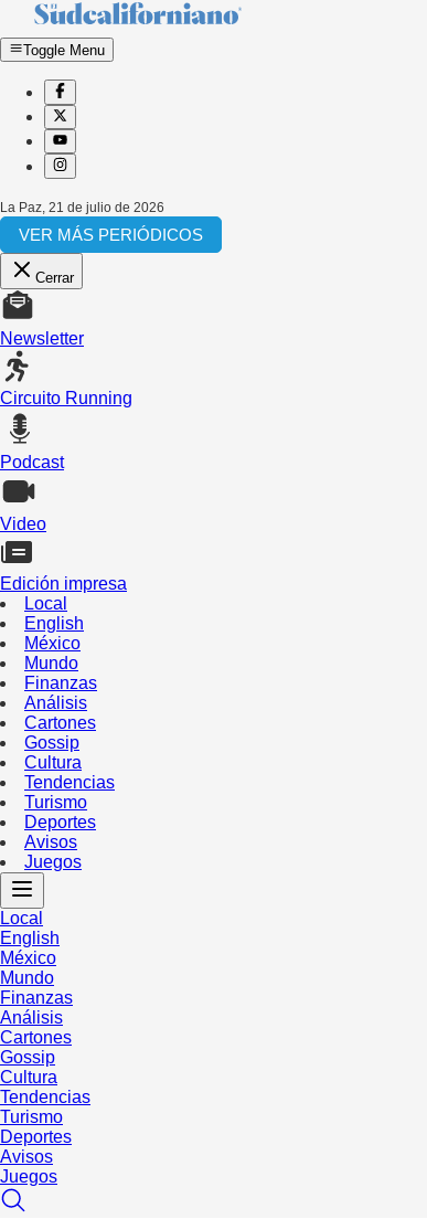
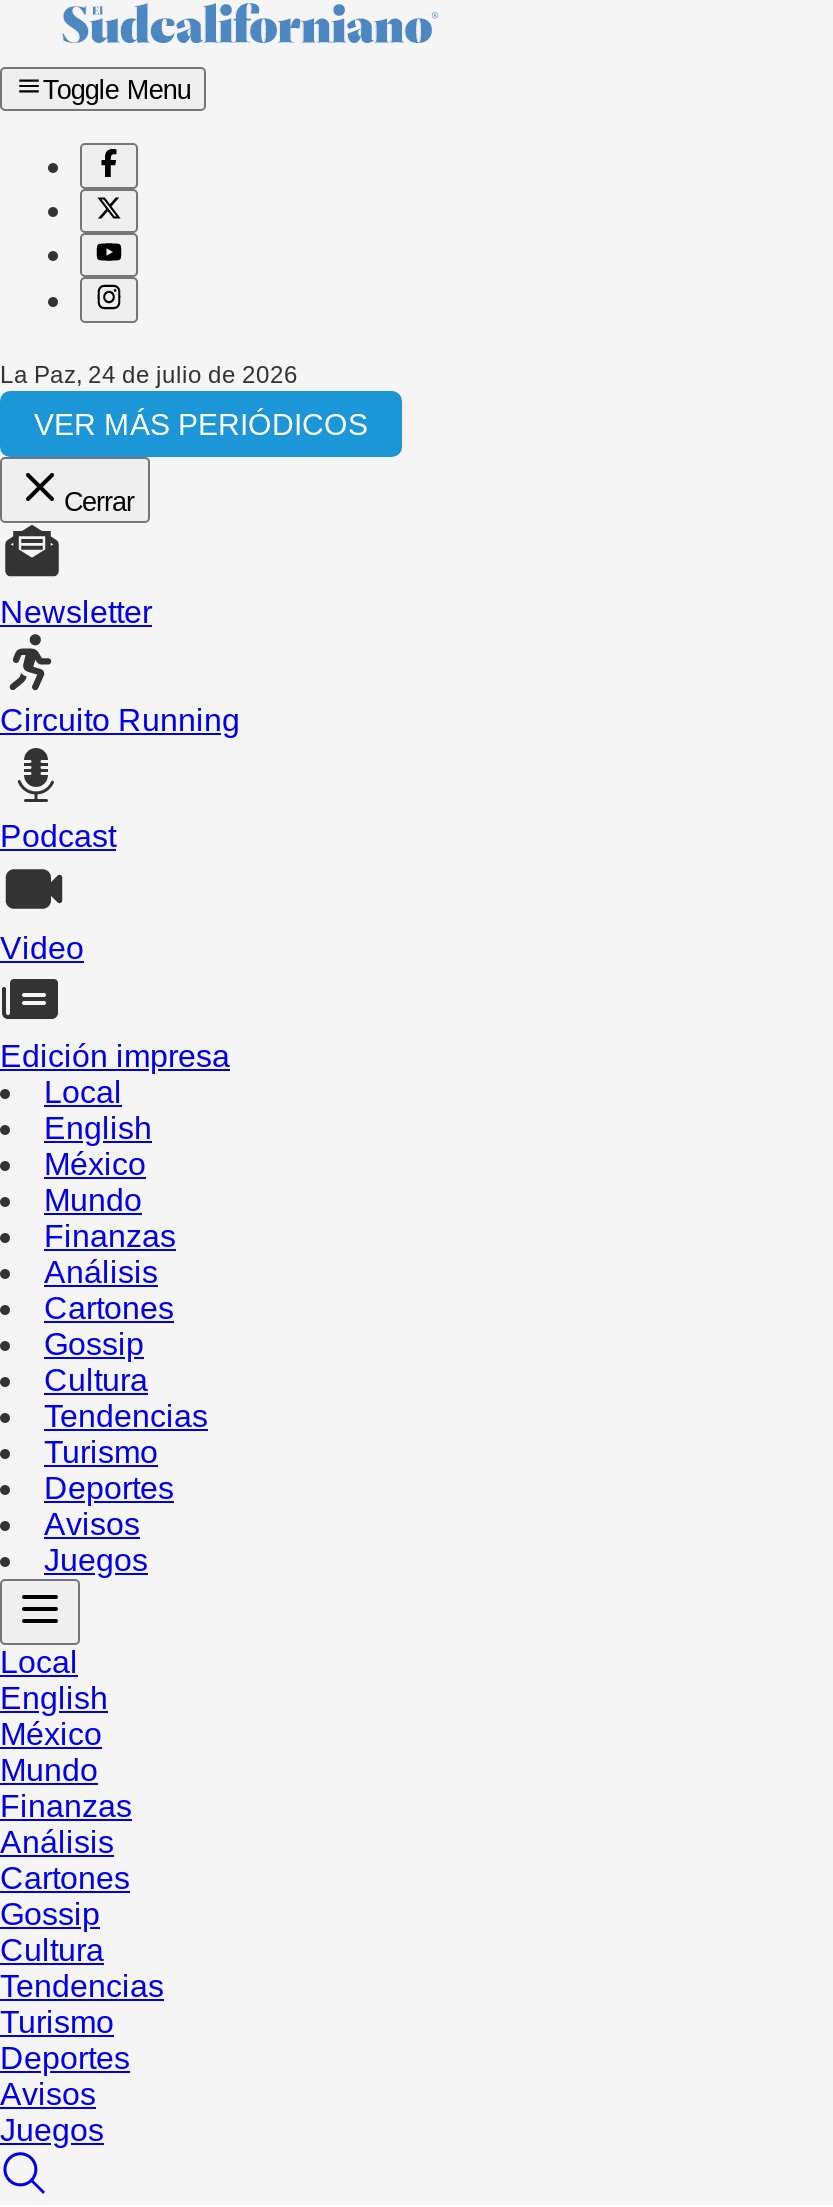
[0,199,164,215] La Paz, 21 de julio de 2026 -> [0,360,298,388] La Paz, 24 de julio de 2026

